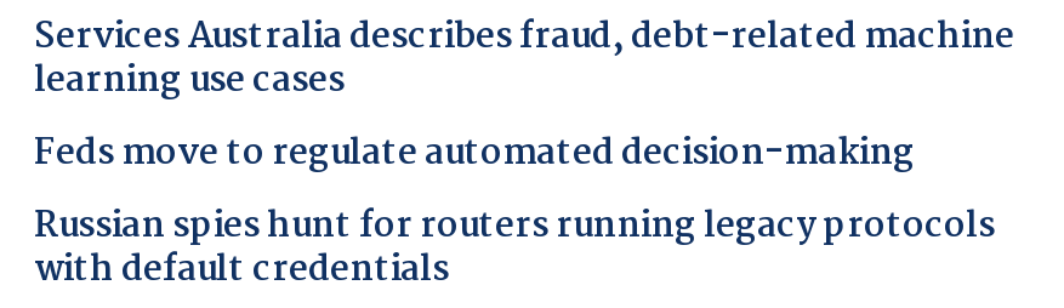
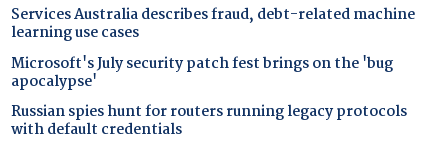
[34,125,915,183] Feds move to regulate automated decision-making -> [11,52,393,94] Microsoft's July security patch fest brings on the 'bug | apocalypse'

